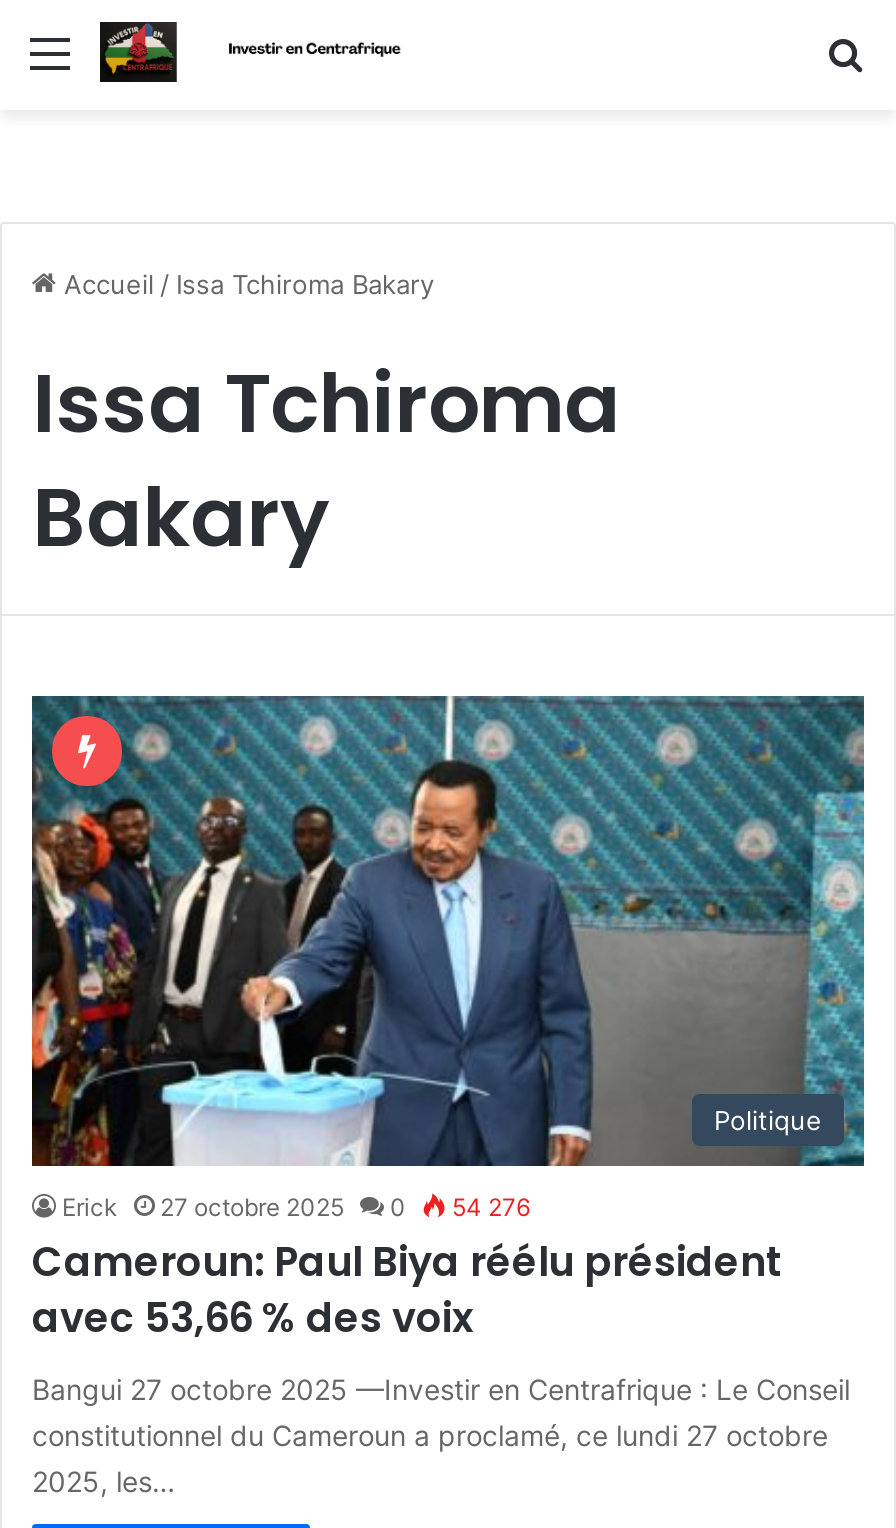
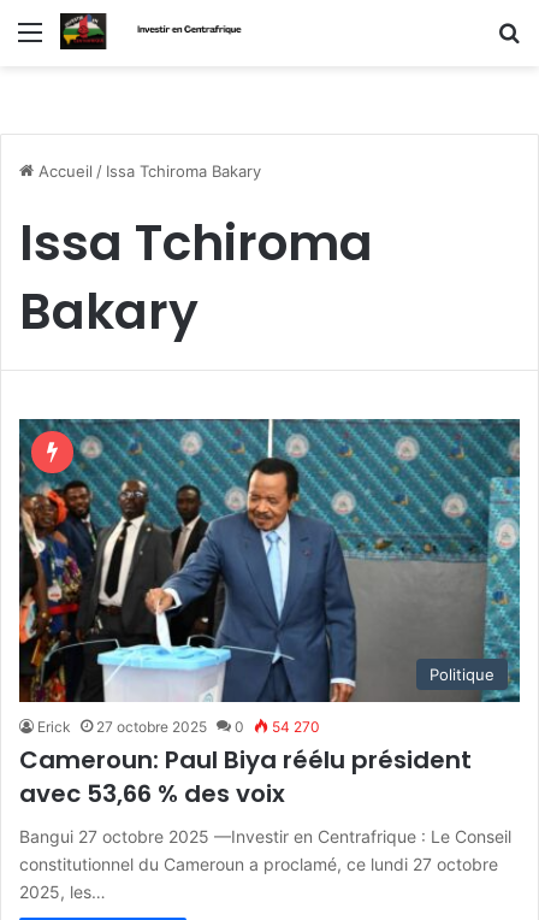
[62,1191,530,1221] Erick 27 octobre 2025 0 54 276 -> [37,717,320,735] Erick 27 octobre 2025 0 54 270

